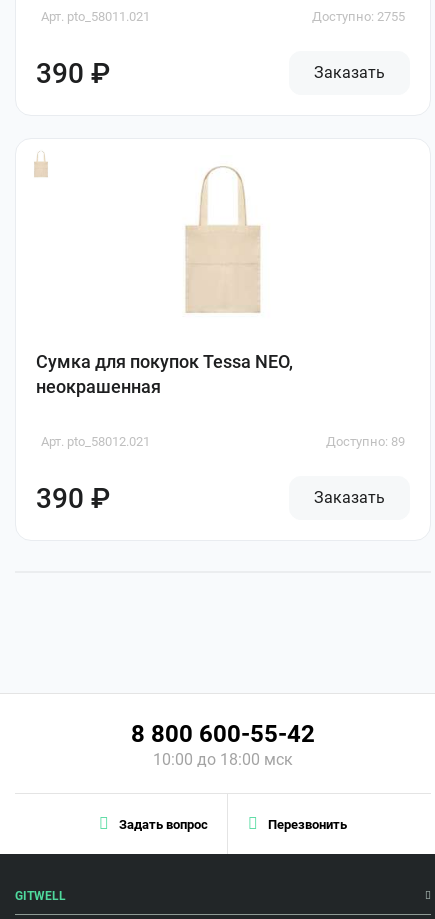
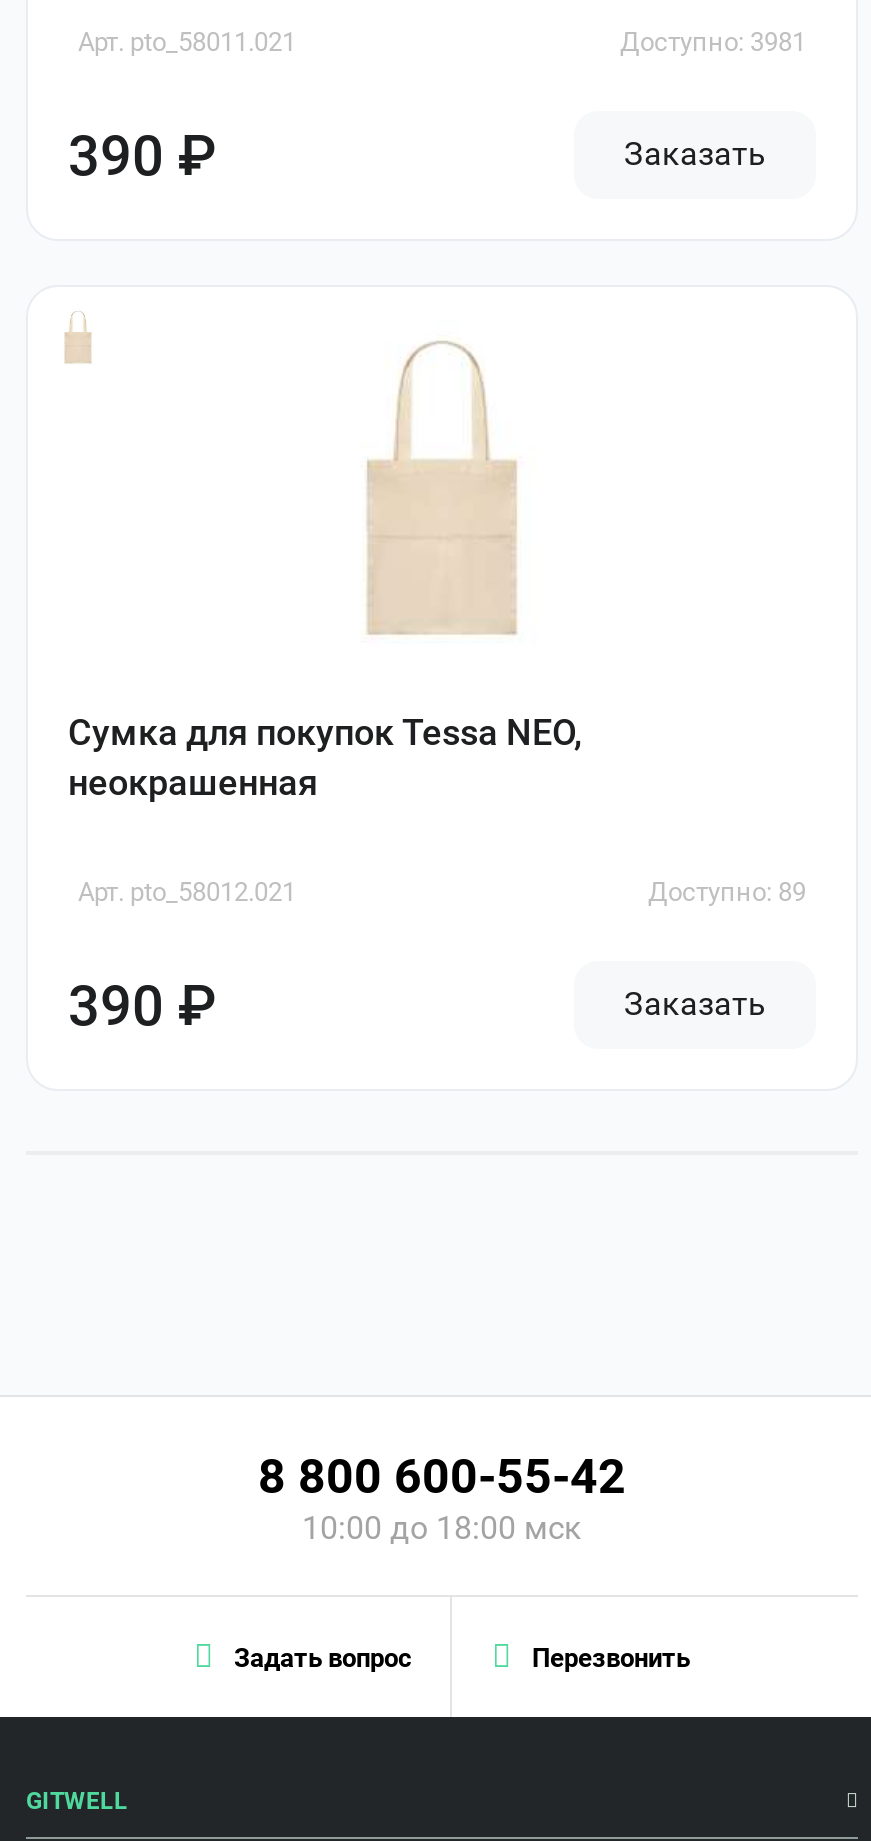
[312,9,405,24] Доступно: 2755 -> [620,27,806,57] Доступно: 3981

